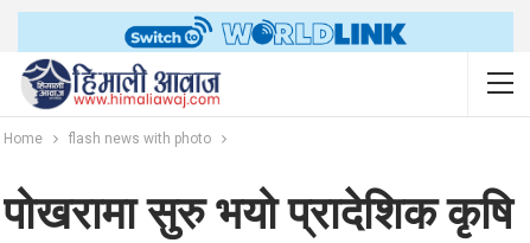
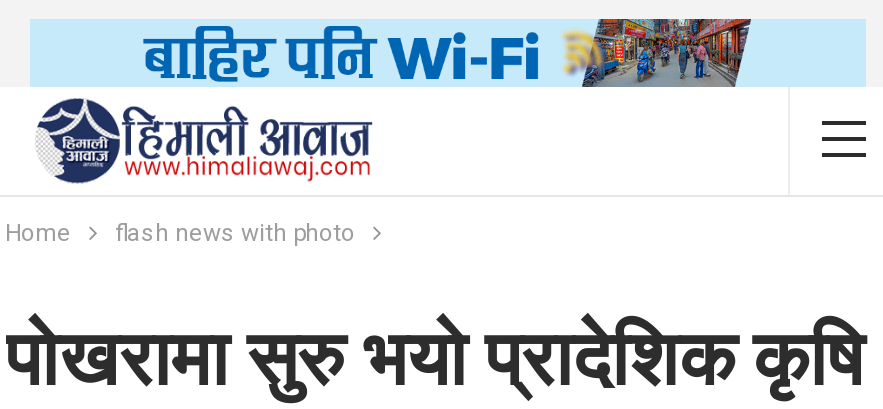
[85,12,445,52] [image] -> [142,17,752,89] [image]

